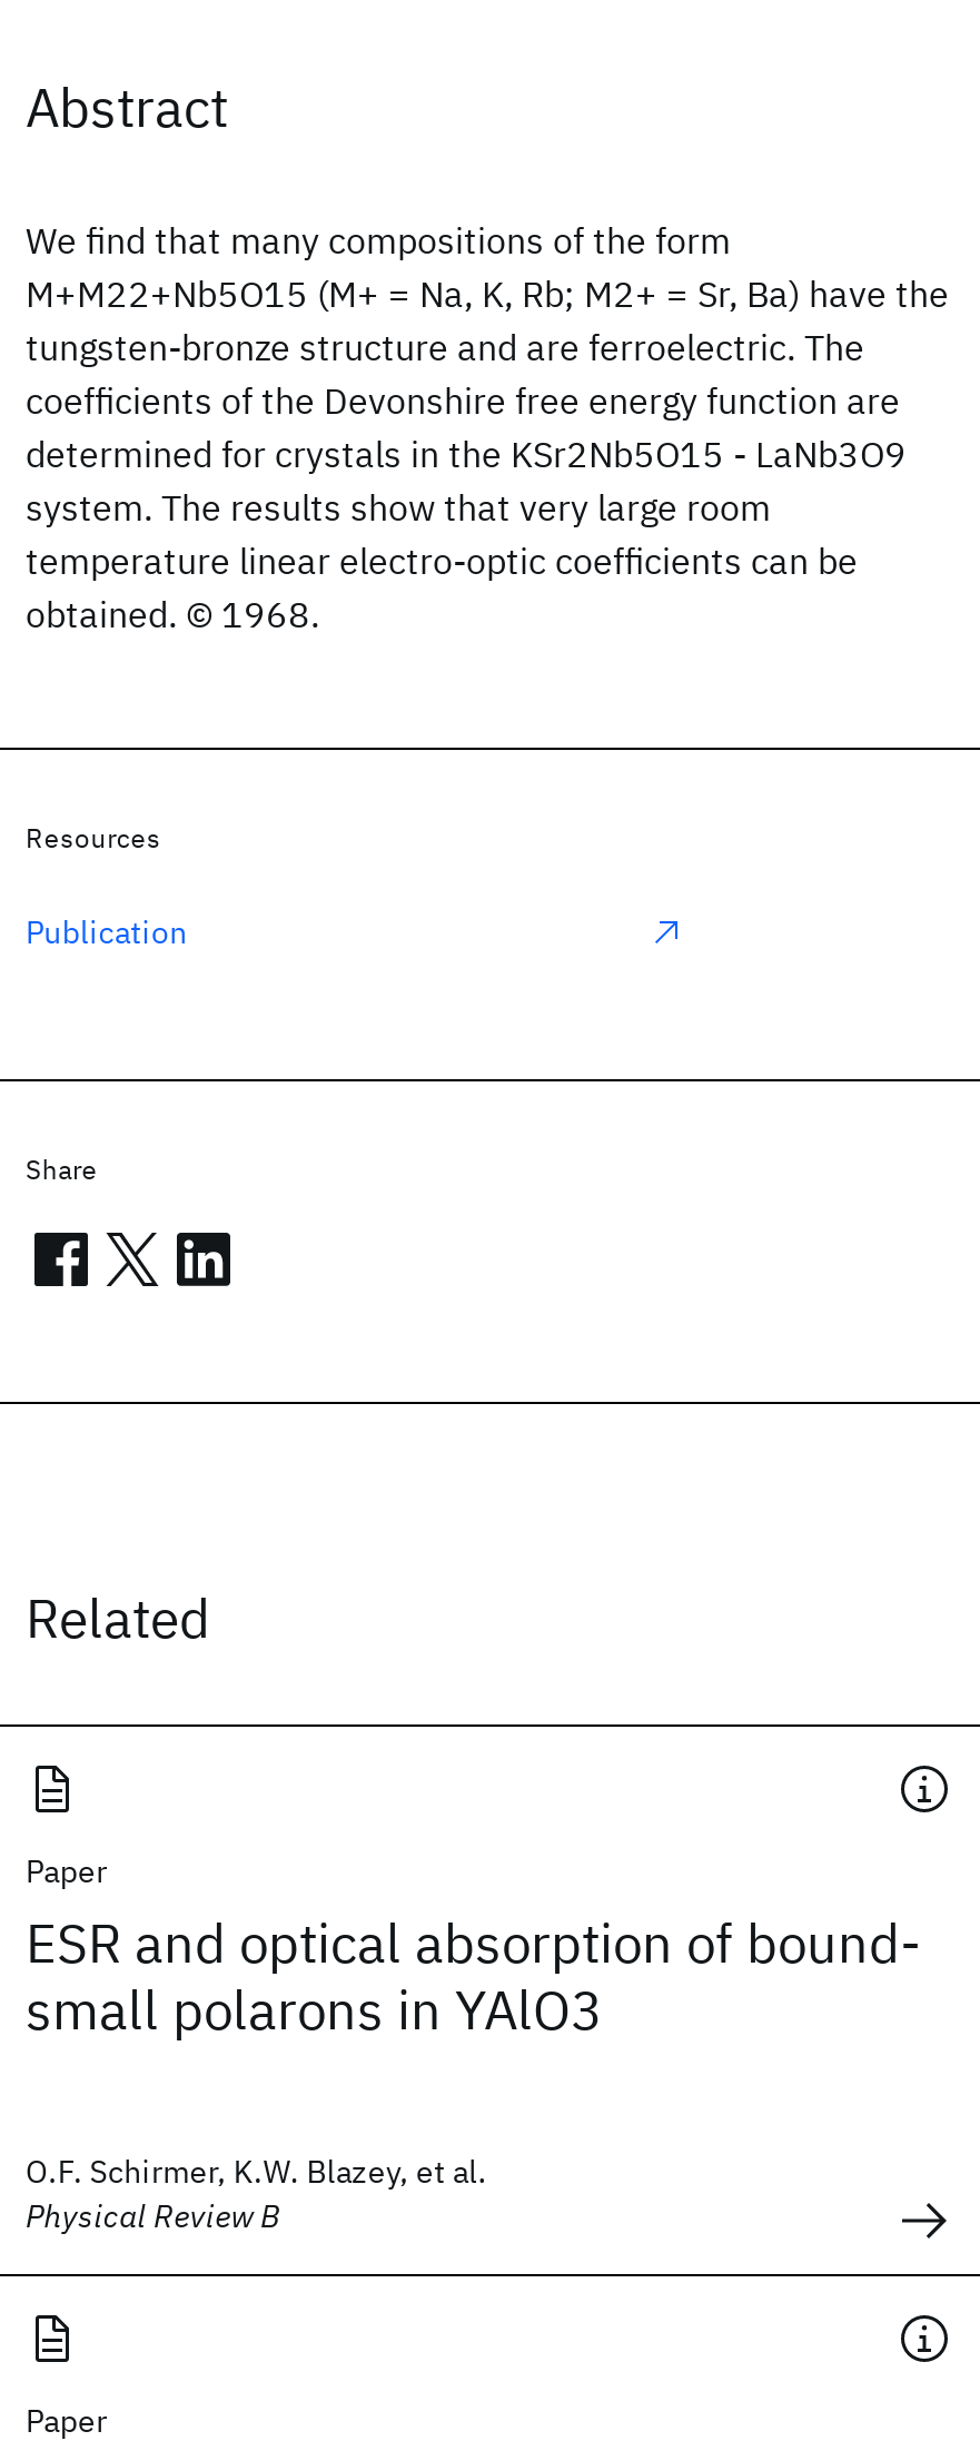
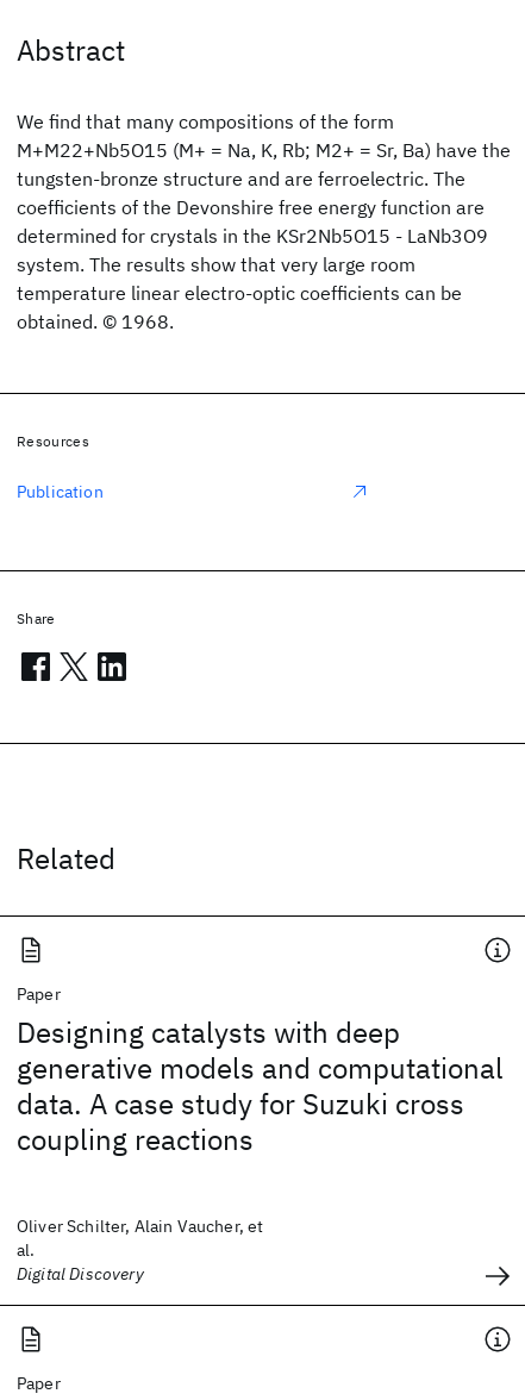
[26,1907,922,2045] ESR and optical absorption of bound- | small polarons in YAlO3 -> [17,1013,504,1158] Designing catalysts with deep | generative models and computational | data. A case study for Suzuki cross | coupling reactions
[26,2152,487,2236] O.F. Schirmer, K.W. Blazey, et al. | Physical Review B -> [17,1215,264,1285] Oliver Schilter, Alain Vaucher, et | al. | Digital Discovery

